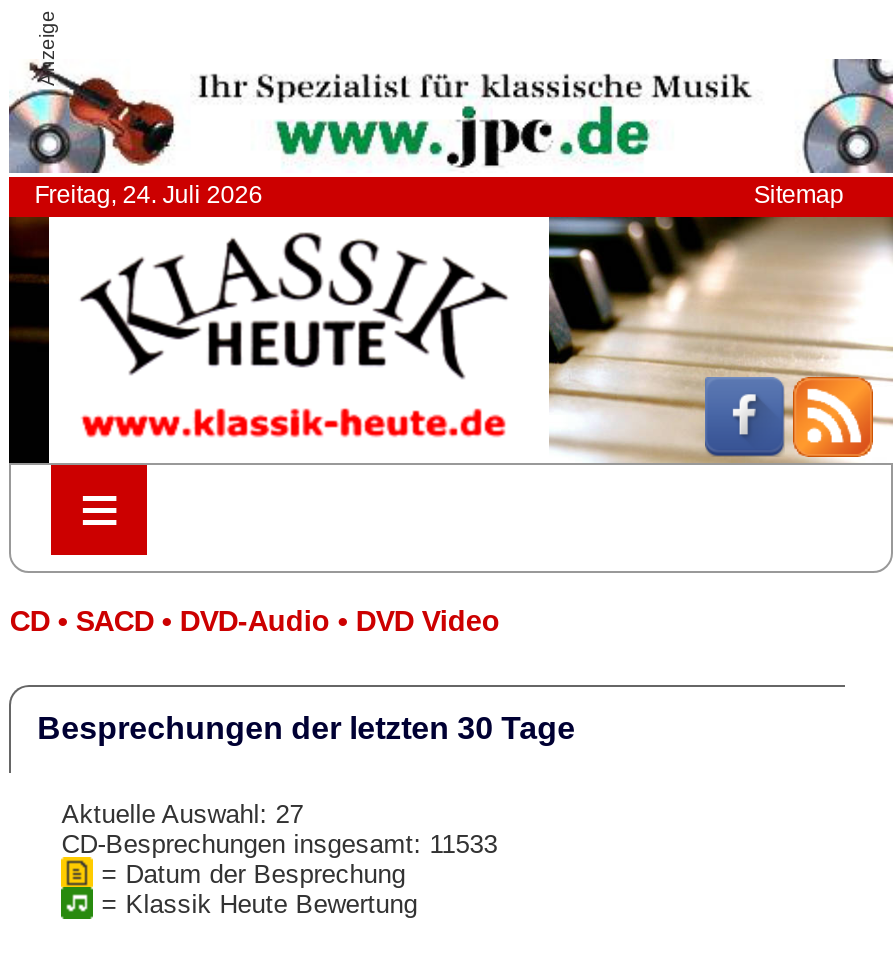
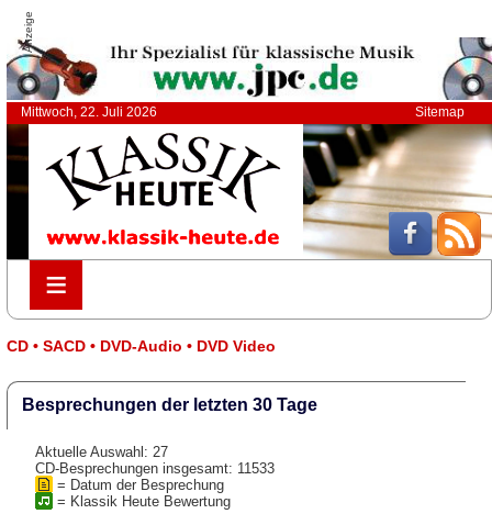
[34,181,262,209] Freitag, 24. Juli 2026 -> [21,104,157,120] Mittwoch, 22. Juli 2026

